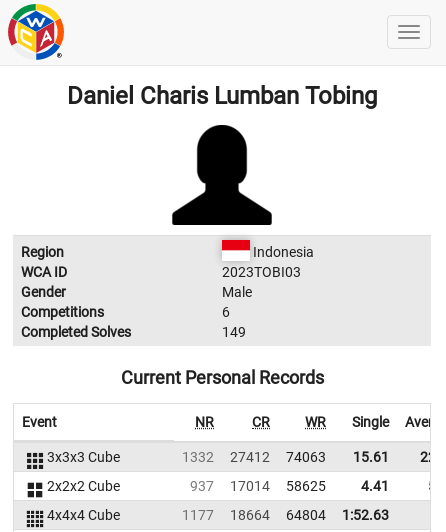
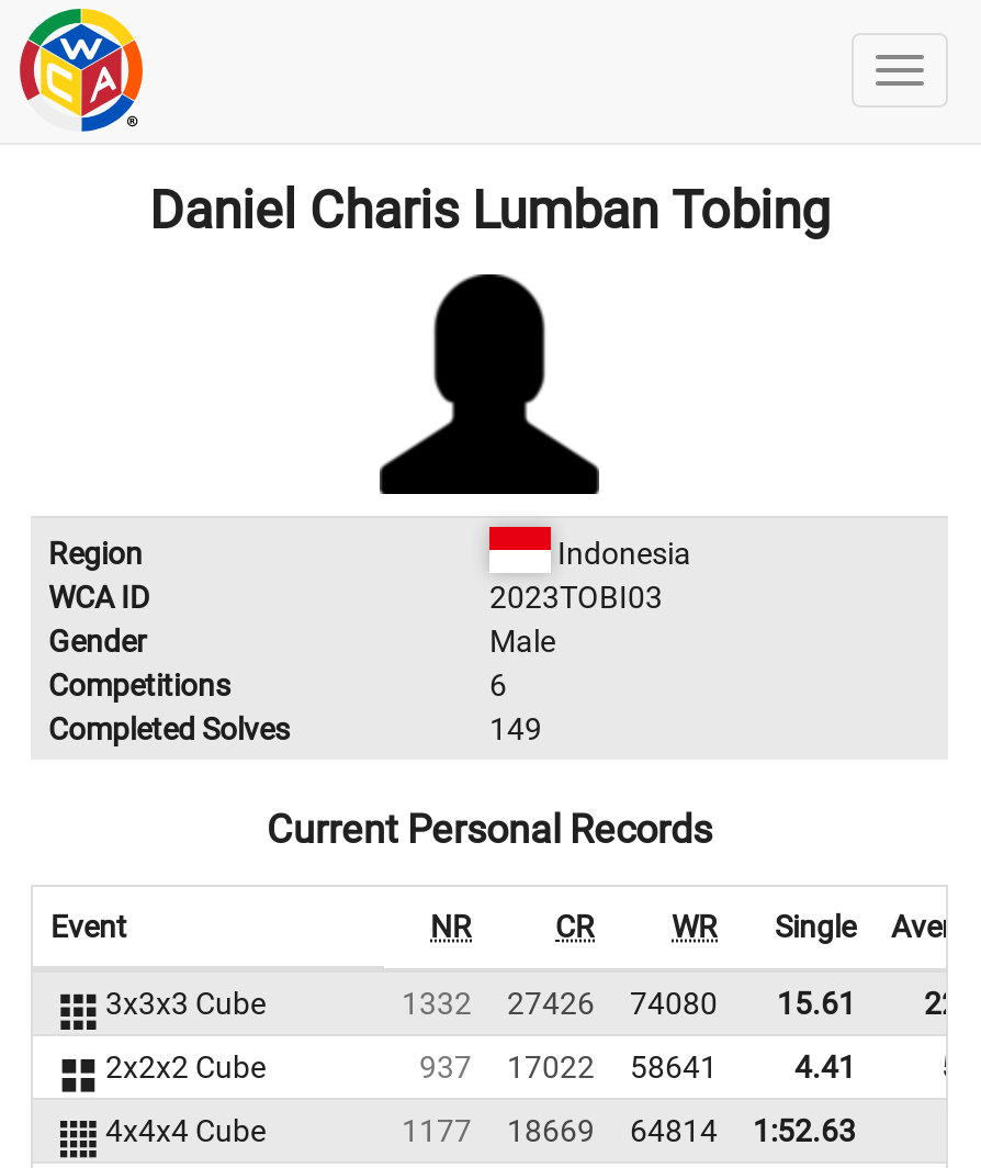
[230,449,270,465] 27412 -> [507,986,595,1021] 27426
[286,449,326,465] 74063 -> [630,986,718,1021] 74080
[230,478,270,494] 17014 -> [507,1049,595,1085] 17022
[286,478,326,494] 58625 -> [630,1049,718,1085] 58641
[230,507,270,523] 18664 -> [507,1113,595,1148] 18669
[286,507,326,523] 64804 -> [630,1113,718,1148] 64814

